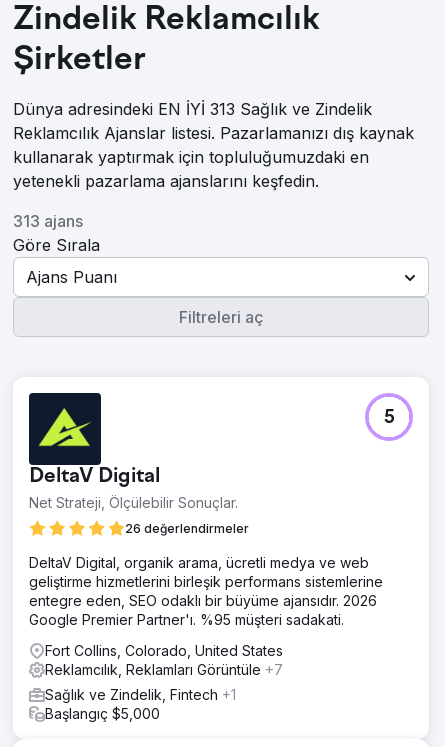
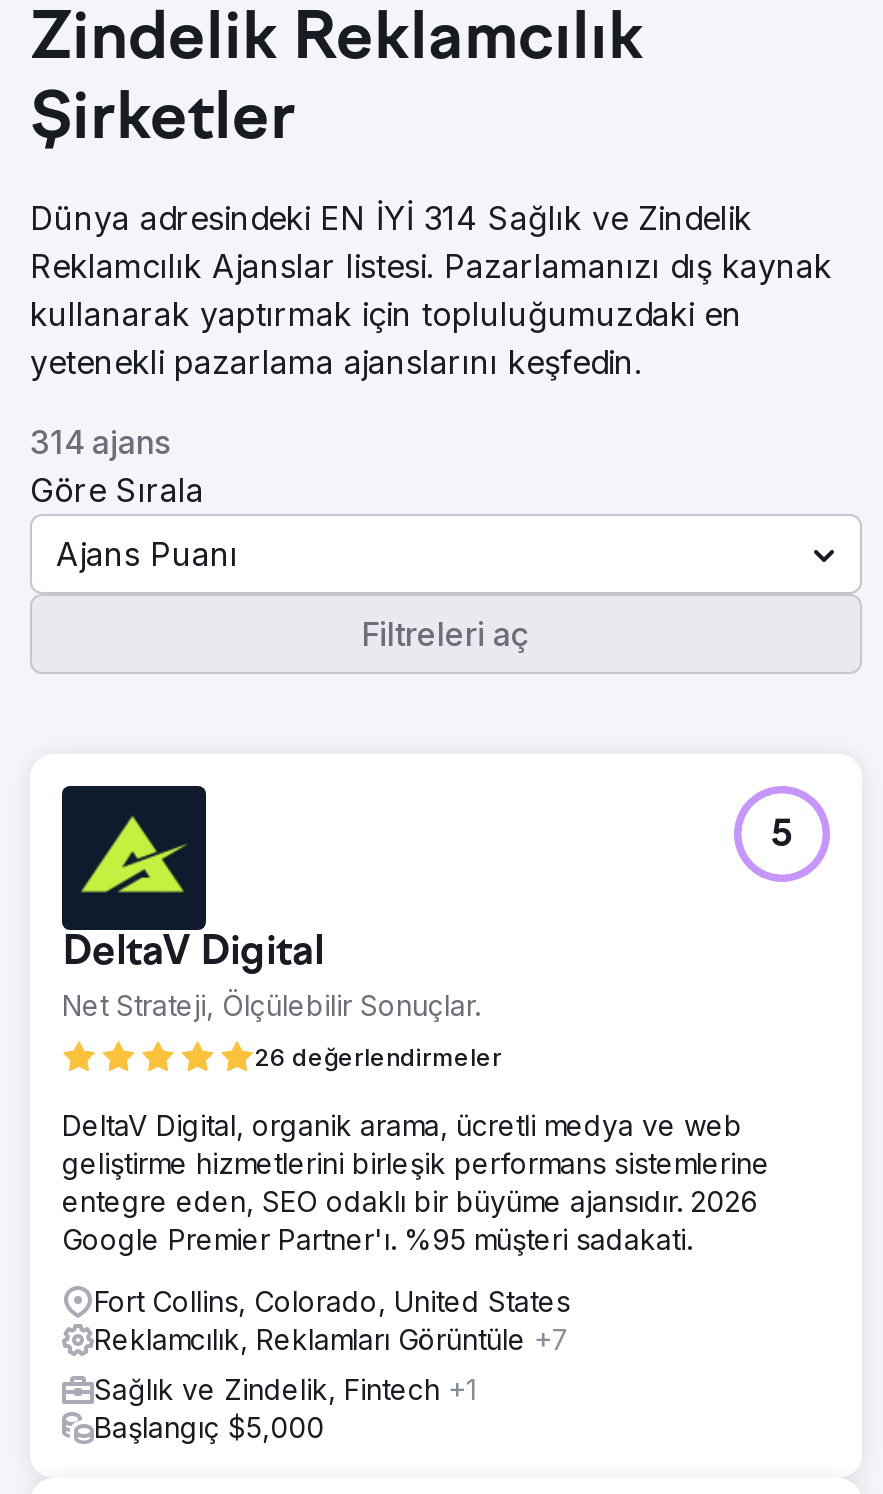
[13,99,372,119] Dünya adresindeki EN İYİ 313 Sağlık ve Zindelik -> [30,198,752,238] Dünya adresindeki EN İYİ 314 Sağlık ve Zindelik
[13,211,83,231] 313 ajans -> [30,422,170,462] 314 ajans

